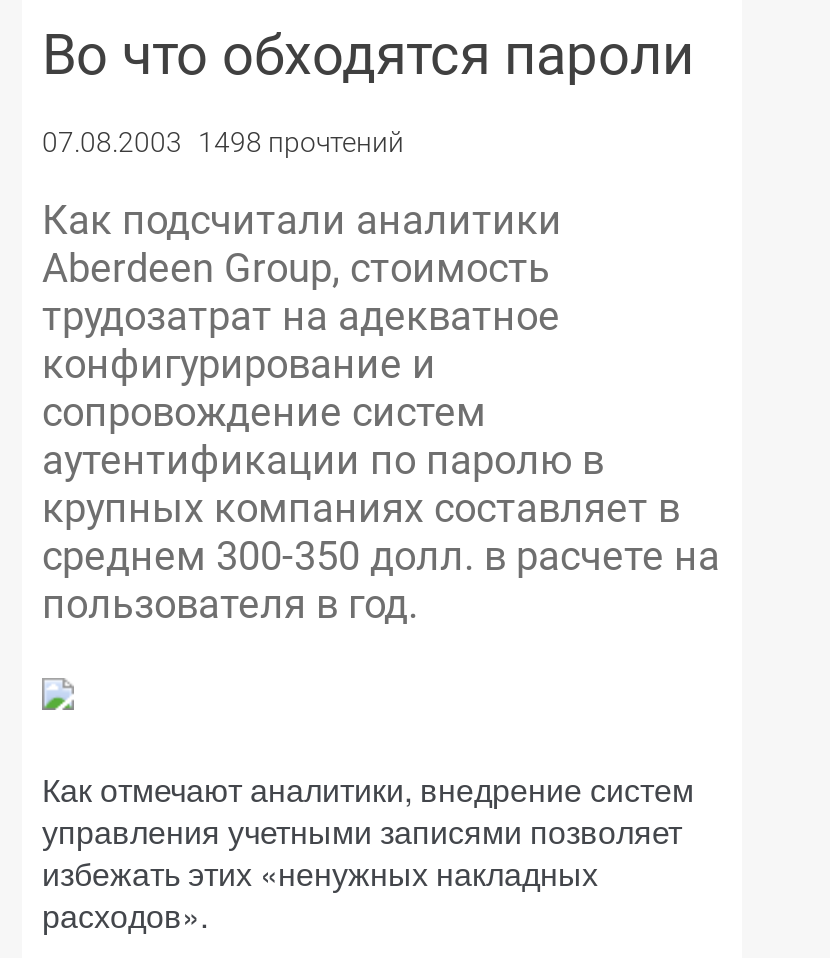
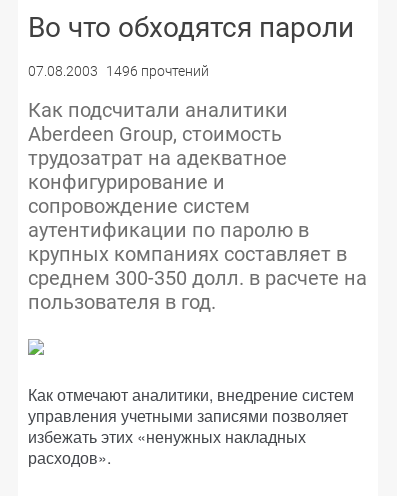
[42,126,404,158] 07.08.2003 1498 прочтений -> [28,63,209,79] 07.08.2003 1496 прочтений

